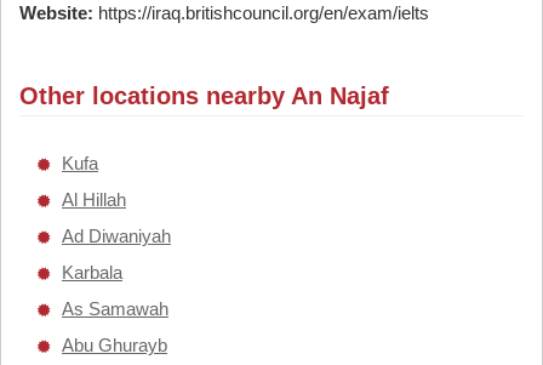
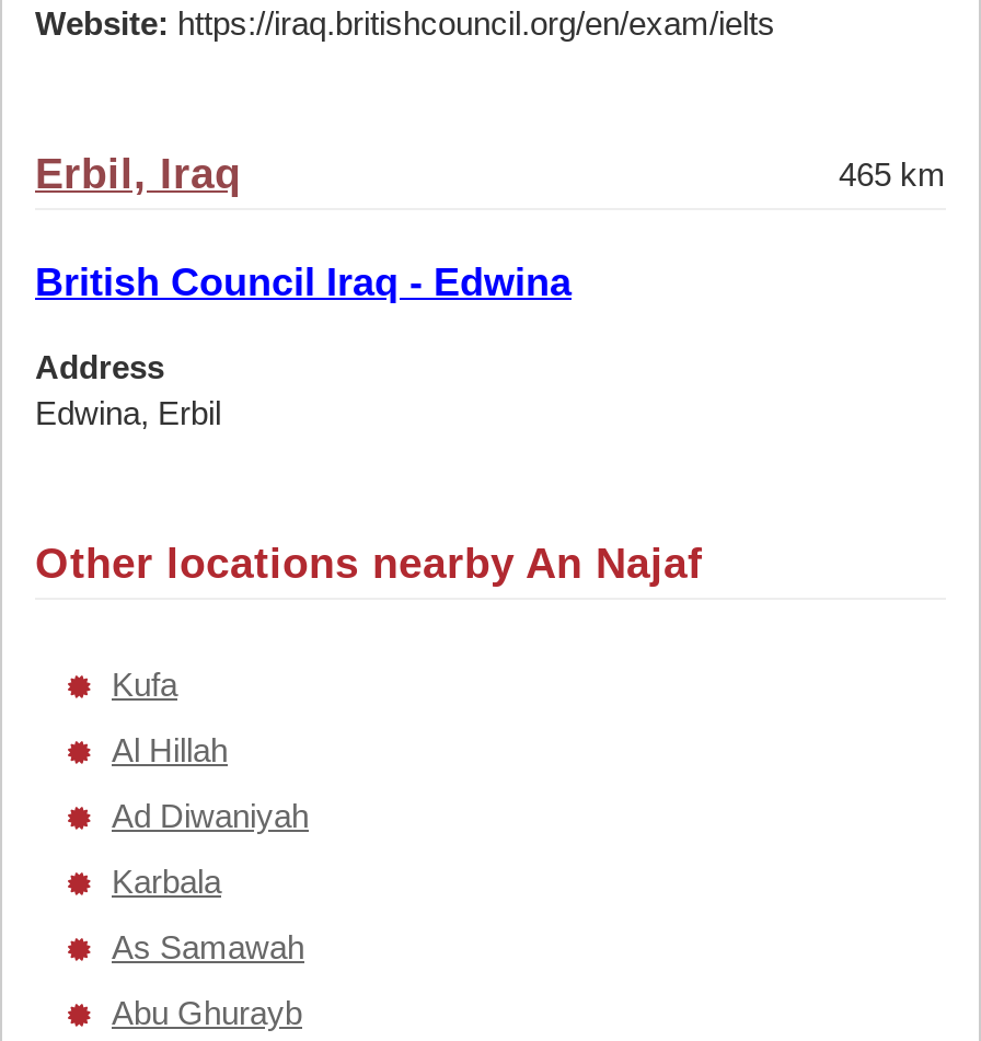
none -> [35,149,946,431] Erbil, Iraq | 465 km | British Council Iraq - Edwina | Address | Edwina, Erbil

